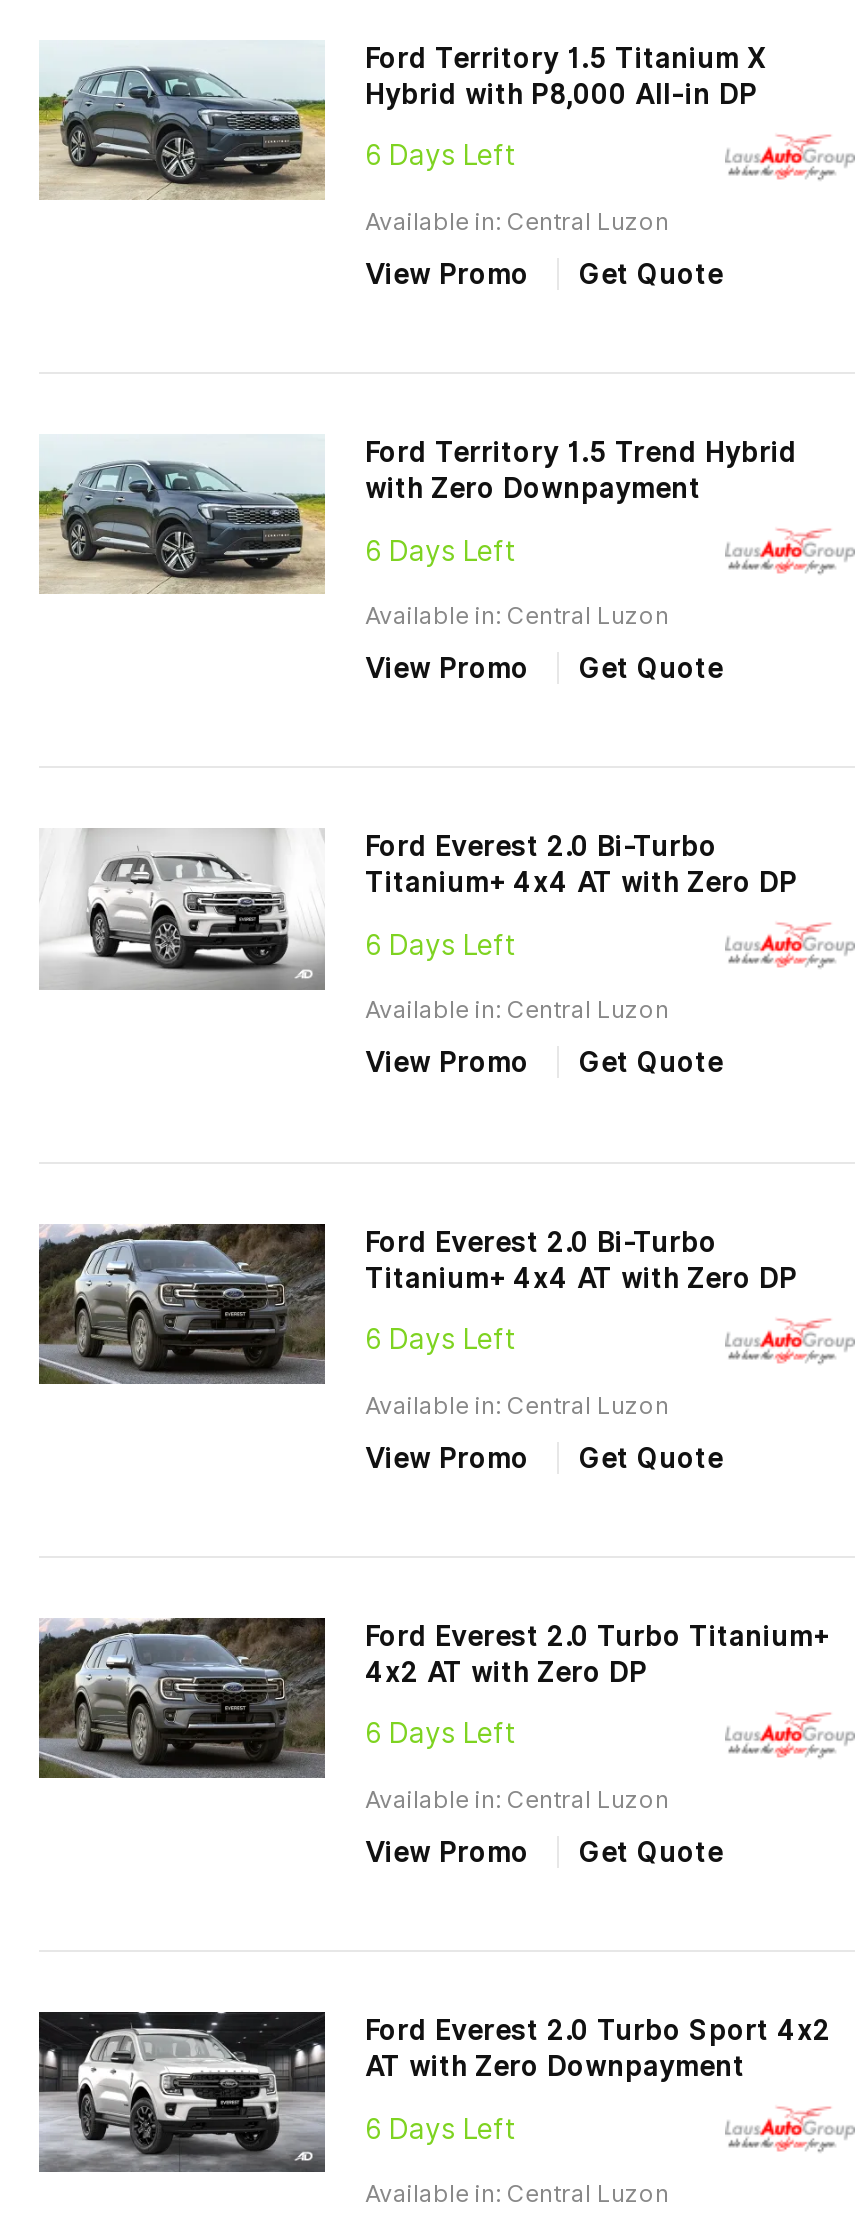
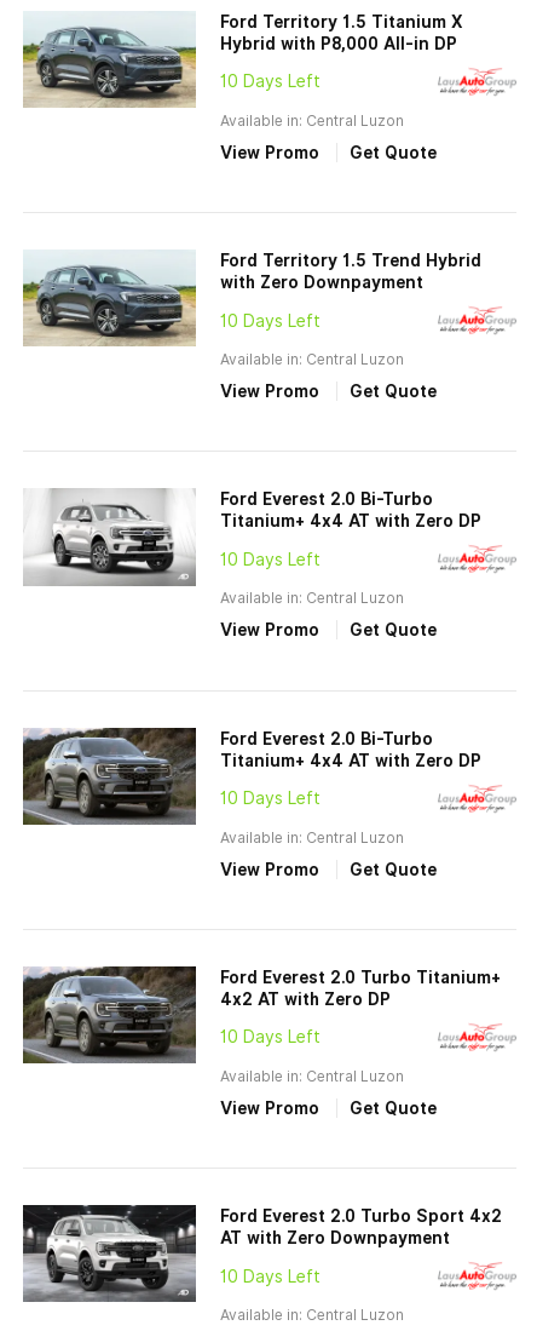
[365,140,517,172] 6 Days Left -> [220,72,321,91] 10 Days Left
[365,535,517,567] 6 Days Left -> [220,310,321,330] 10 Days Left
[365,929,517,961] 6 Days Left -> [220,549,321,569] 10 Days Left
[365,1324,517,1356] 6 Days Left -> [220,788,321,808] 10 Days Left
[365,1718,517,1750] 6 Days Left -> [220,1027,321,1047] 10 Days Left
[365,2113,517,2145] 6 Days Left -> [220,1266,321,1285] 10 Days Left

